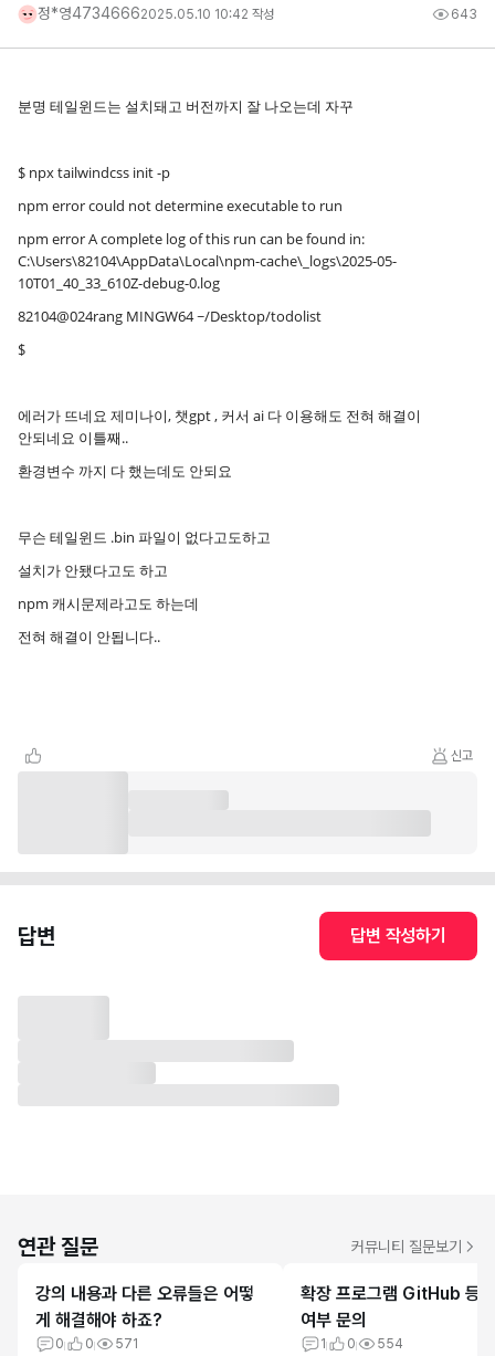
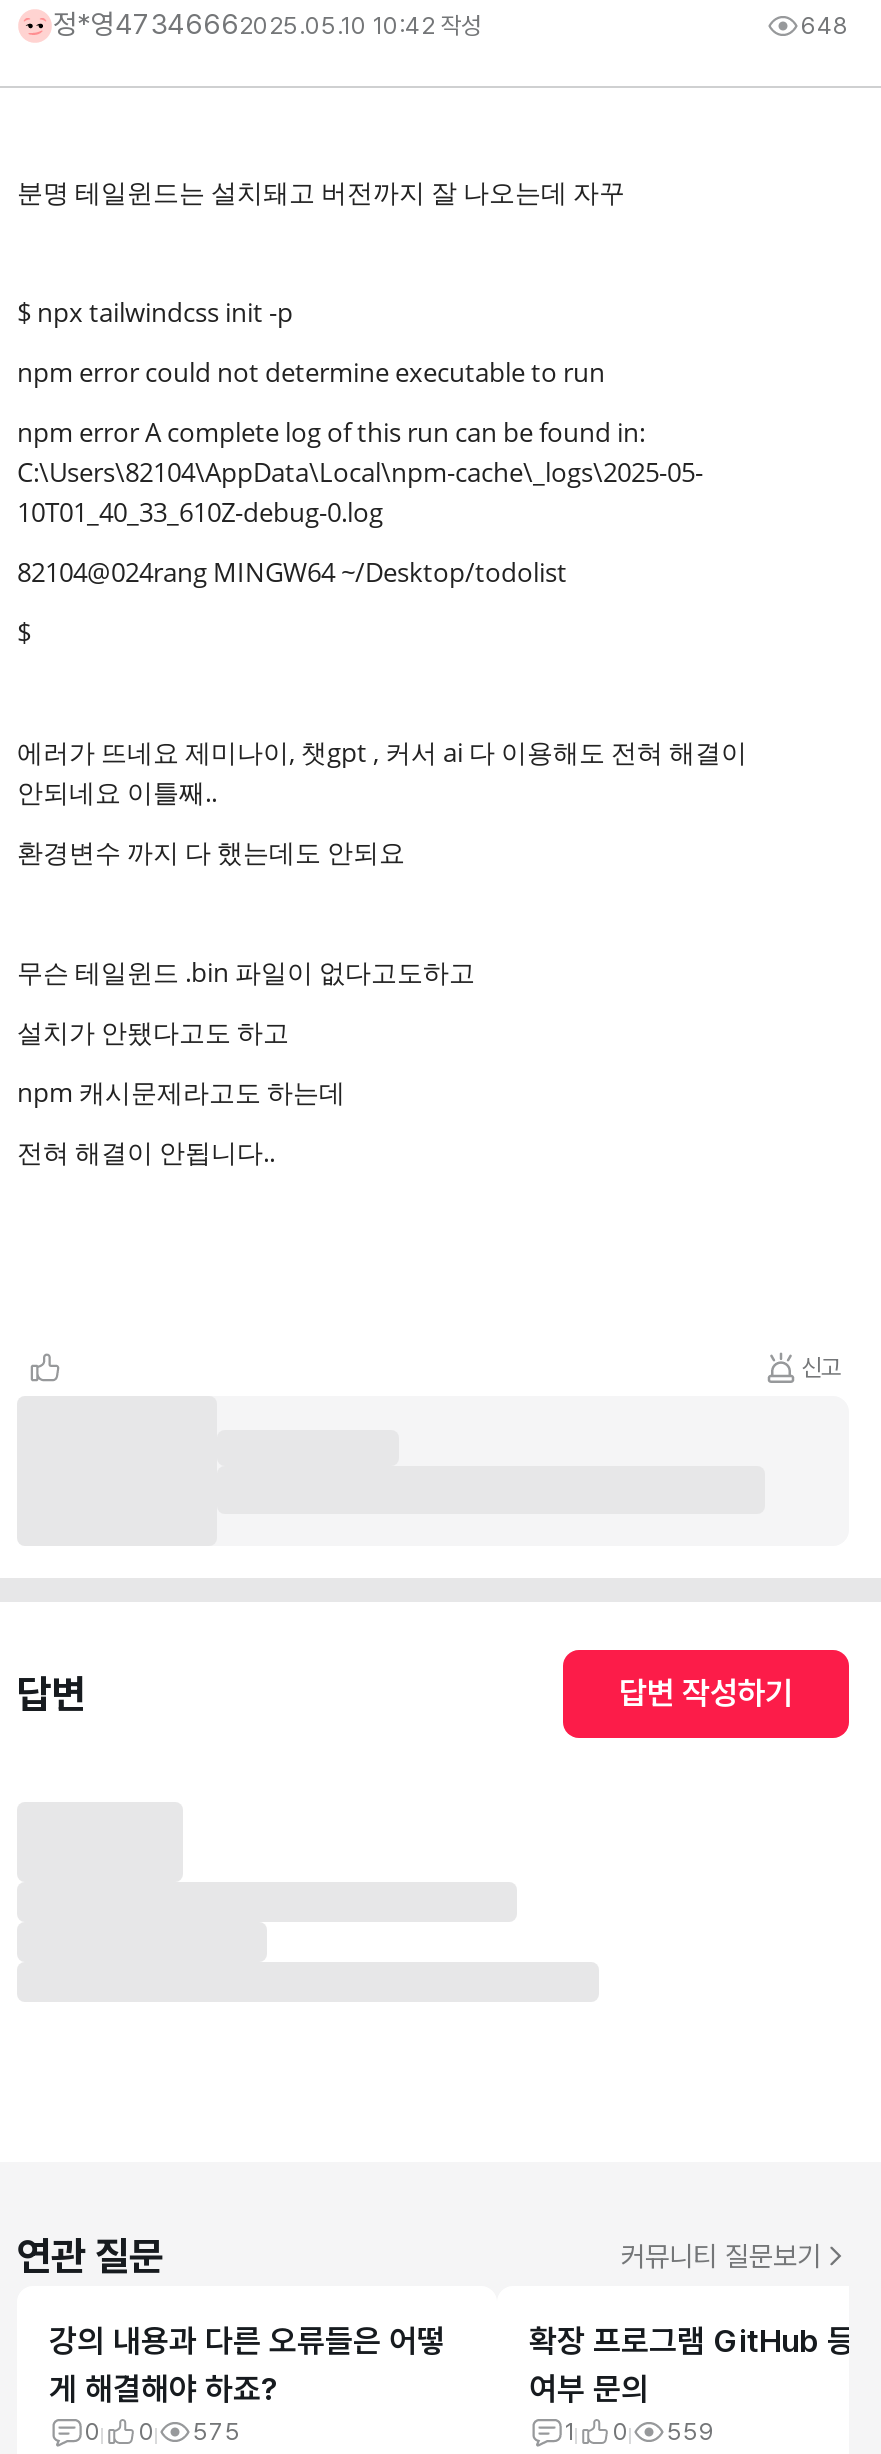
[451,6,477,22] 643 -> [801,11,849,39] 648
[55,1336,138,1352] 0 0 571 -> [85,2418,241,2446] 0 0 575
[320,1336,403,1352] 1 0 554 -> [565,2418,715,2446] 1 0 559

